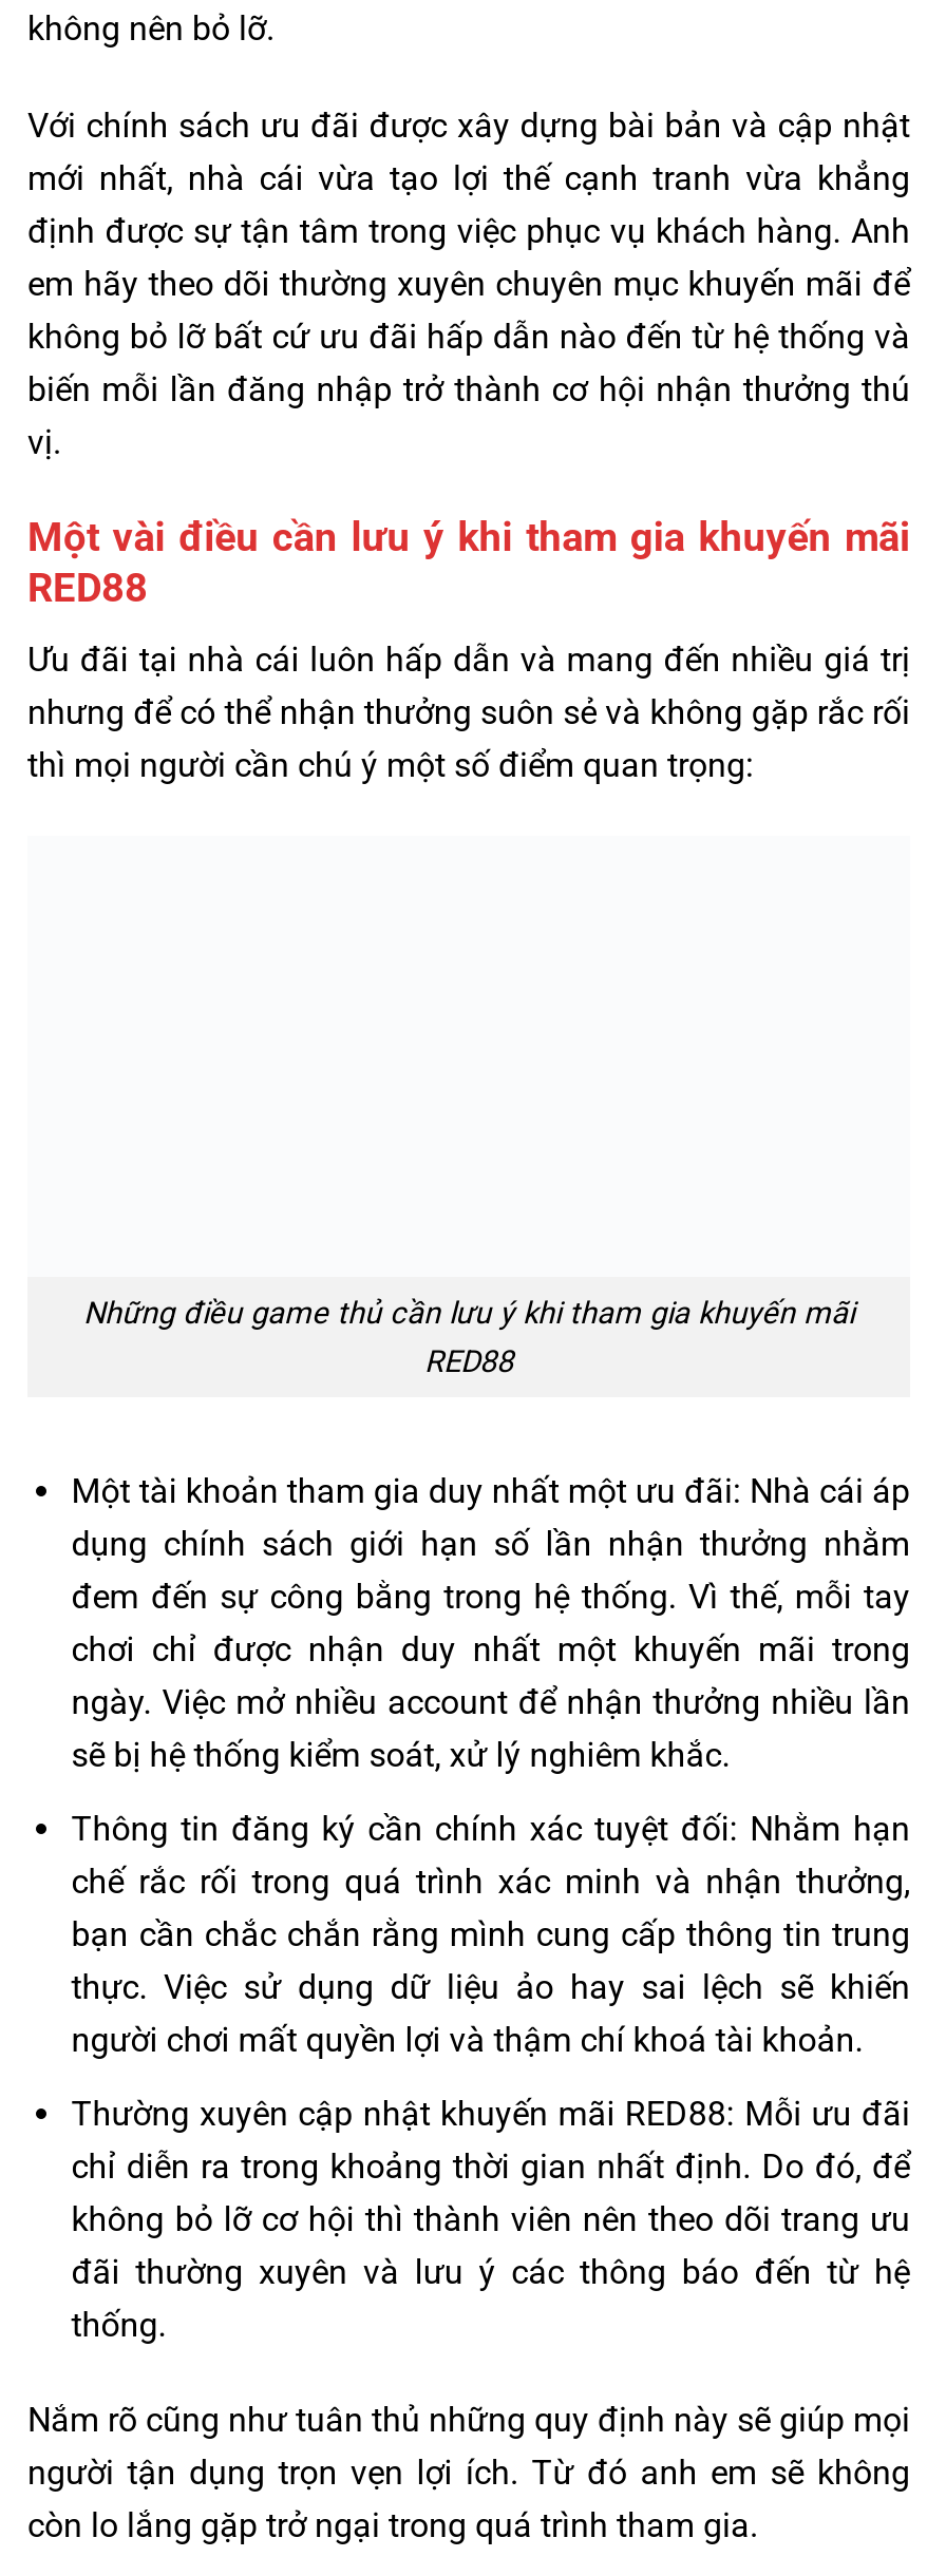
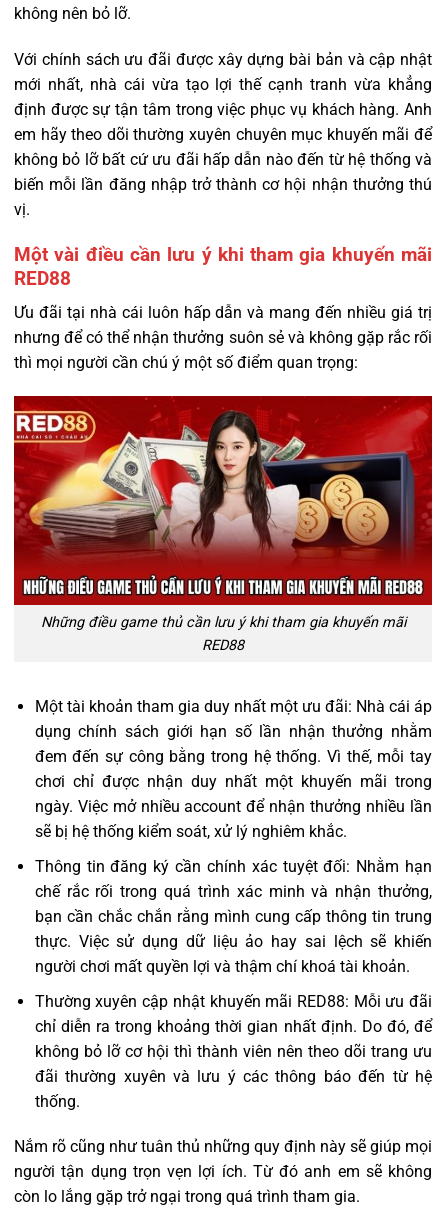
none -> [13,395,433,606] [image]

